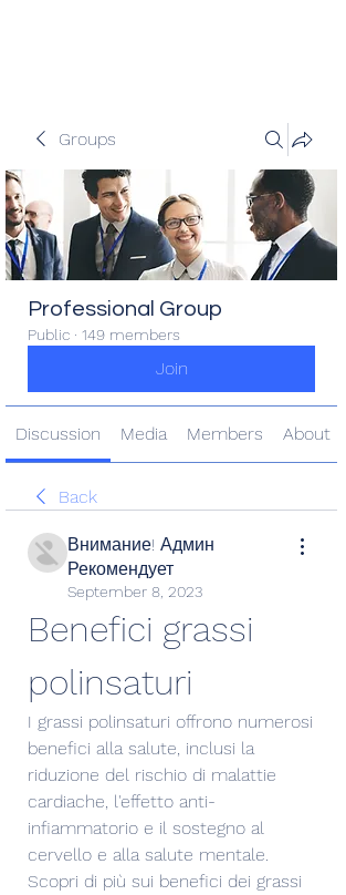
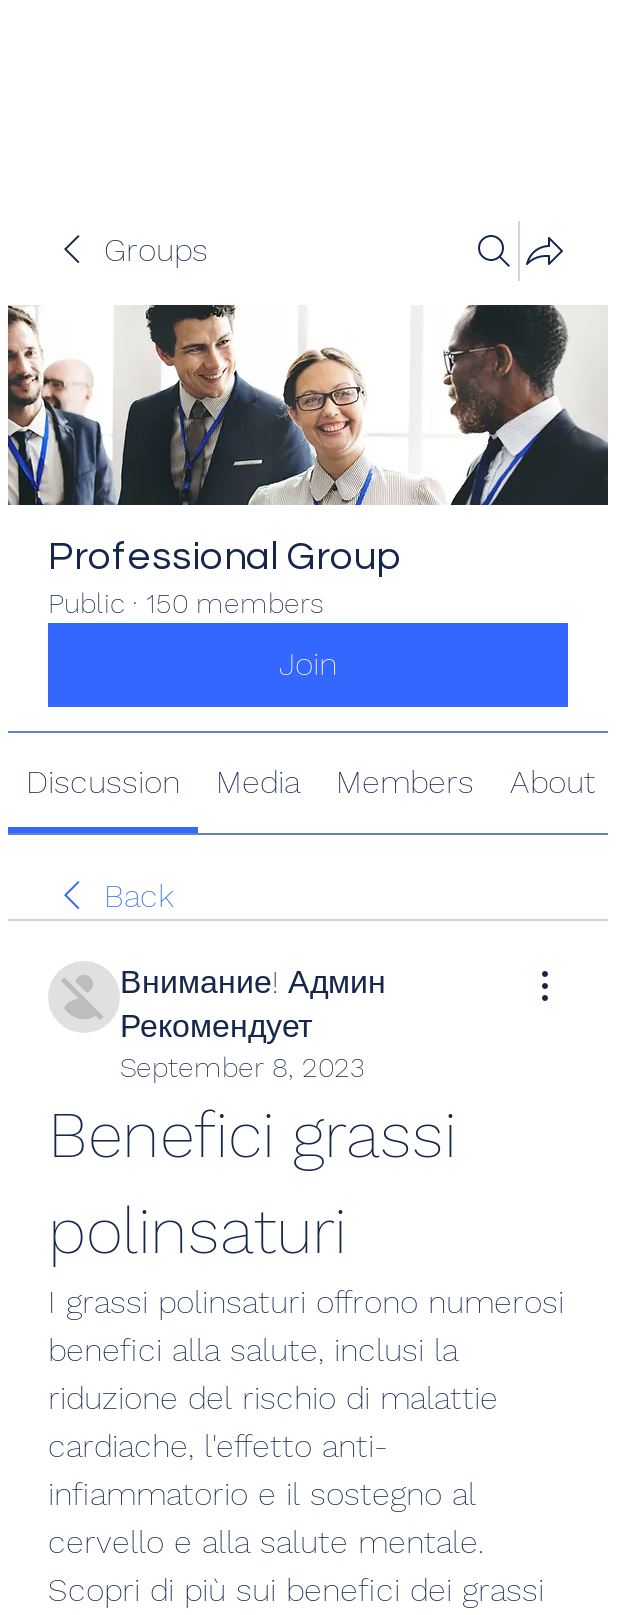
[28,326,180,343] Public · 149 members -> [48,587,324,619] Public · 150 members

